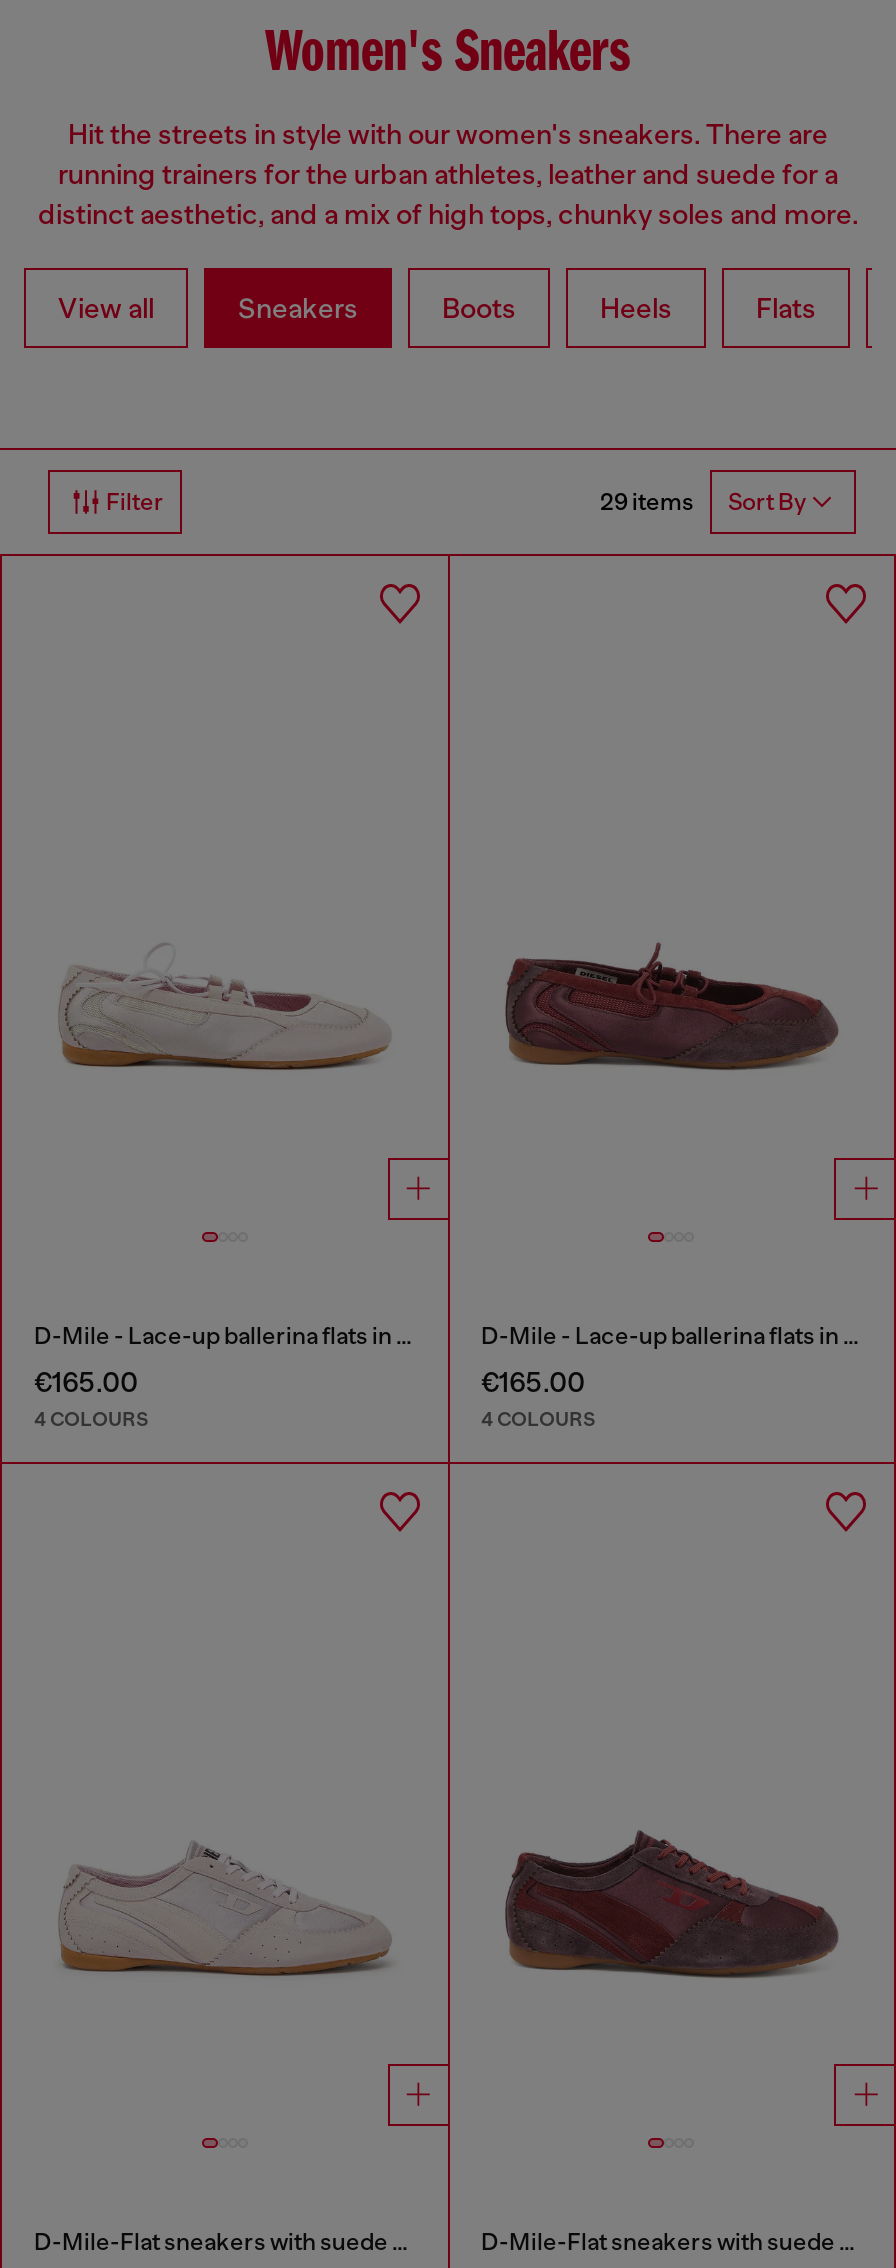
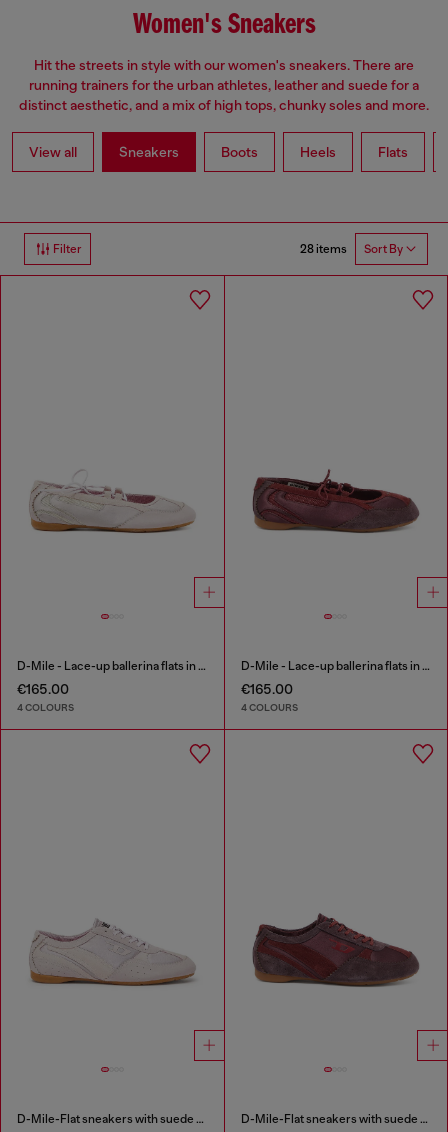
[600,488,806,517] 29 items Sort By -> [300,242,403,256] 28 items Sort By

